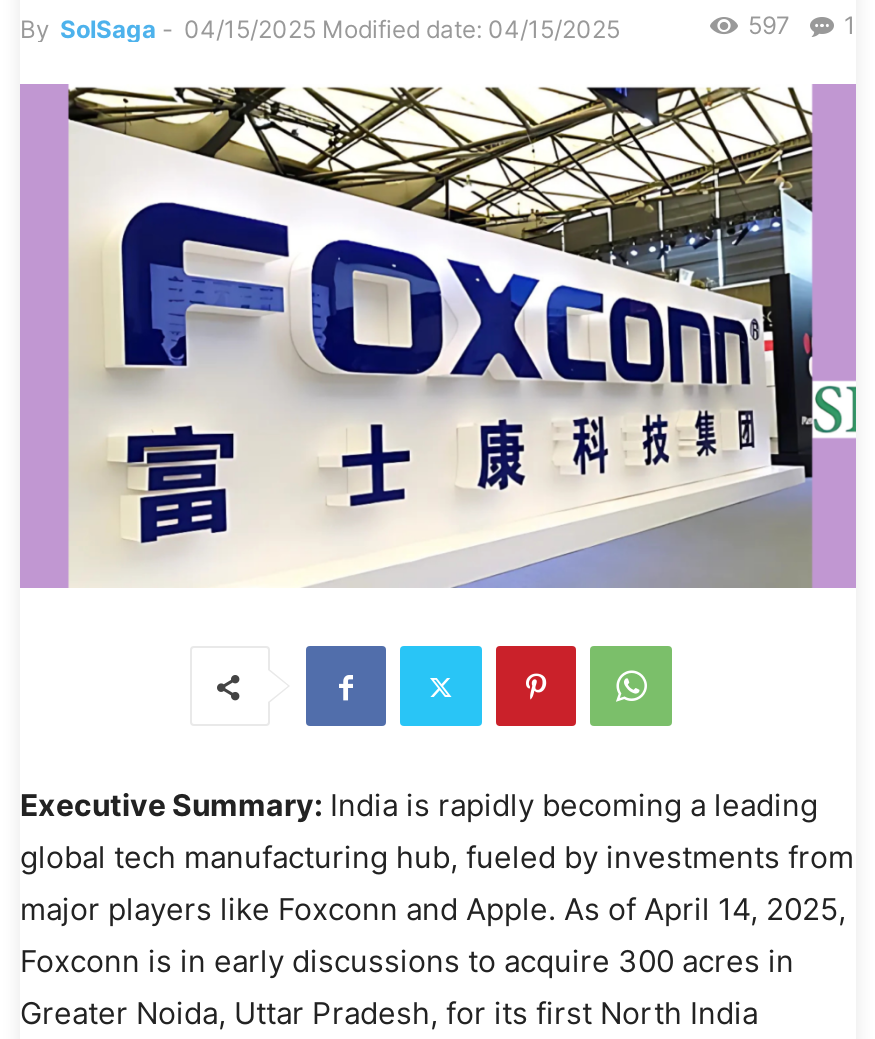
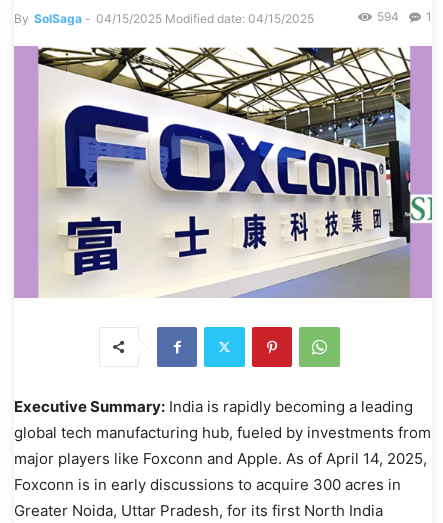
[748,10,856,40] 597 1 -> [377,9,432,24] 594 1

